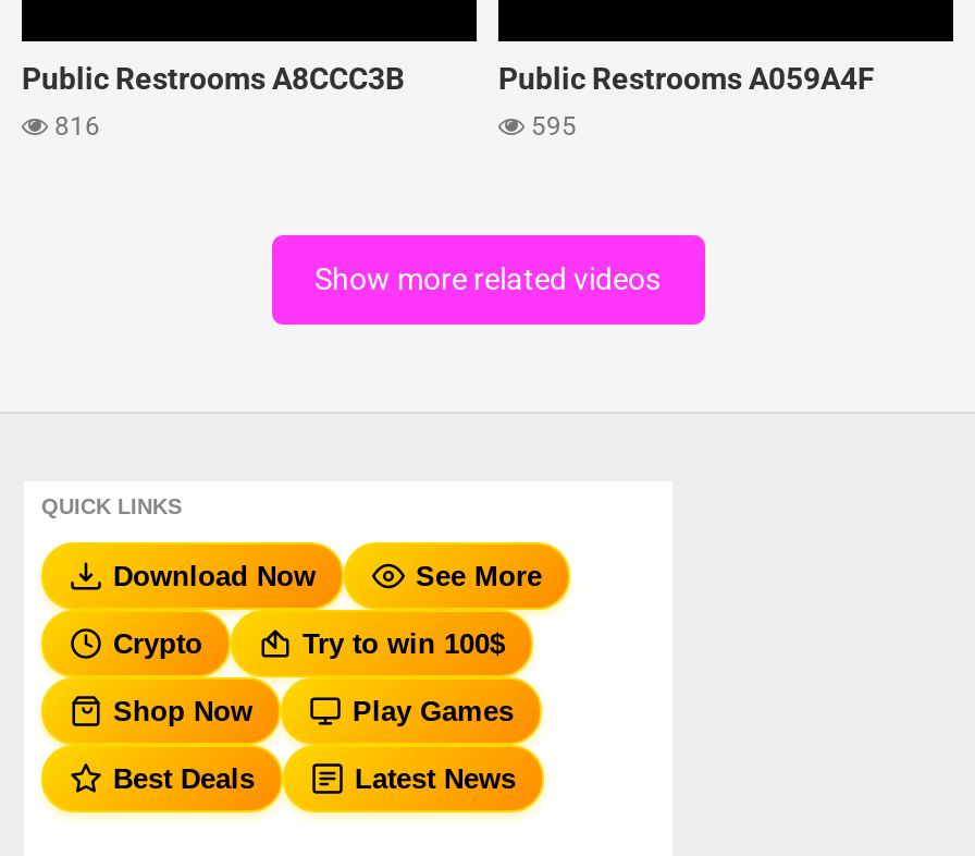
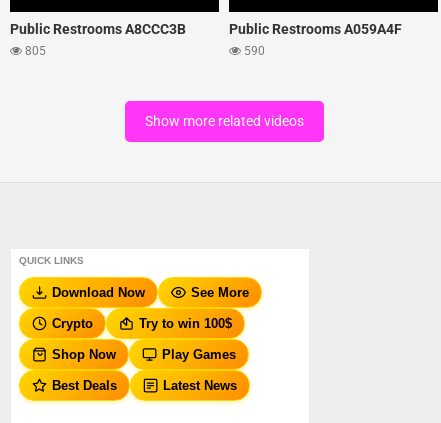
[48,111,100,142] 816 -> [22,44,46,58] 805
[524,111,577,142] 595 -> [241,44,265,58] 590

